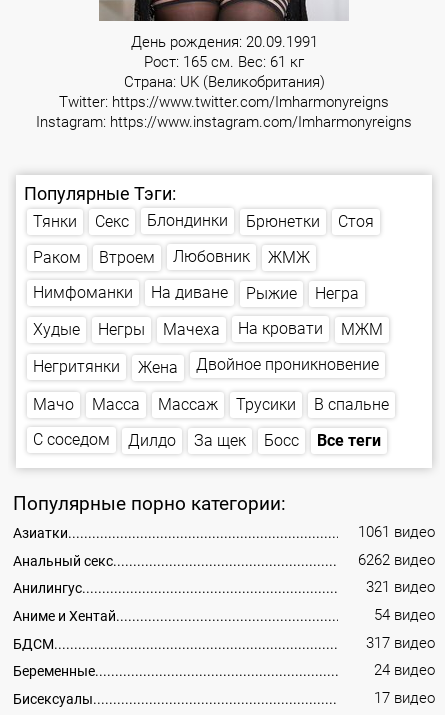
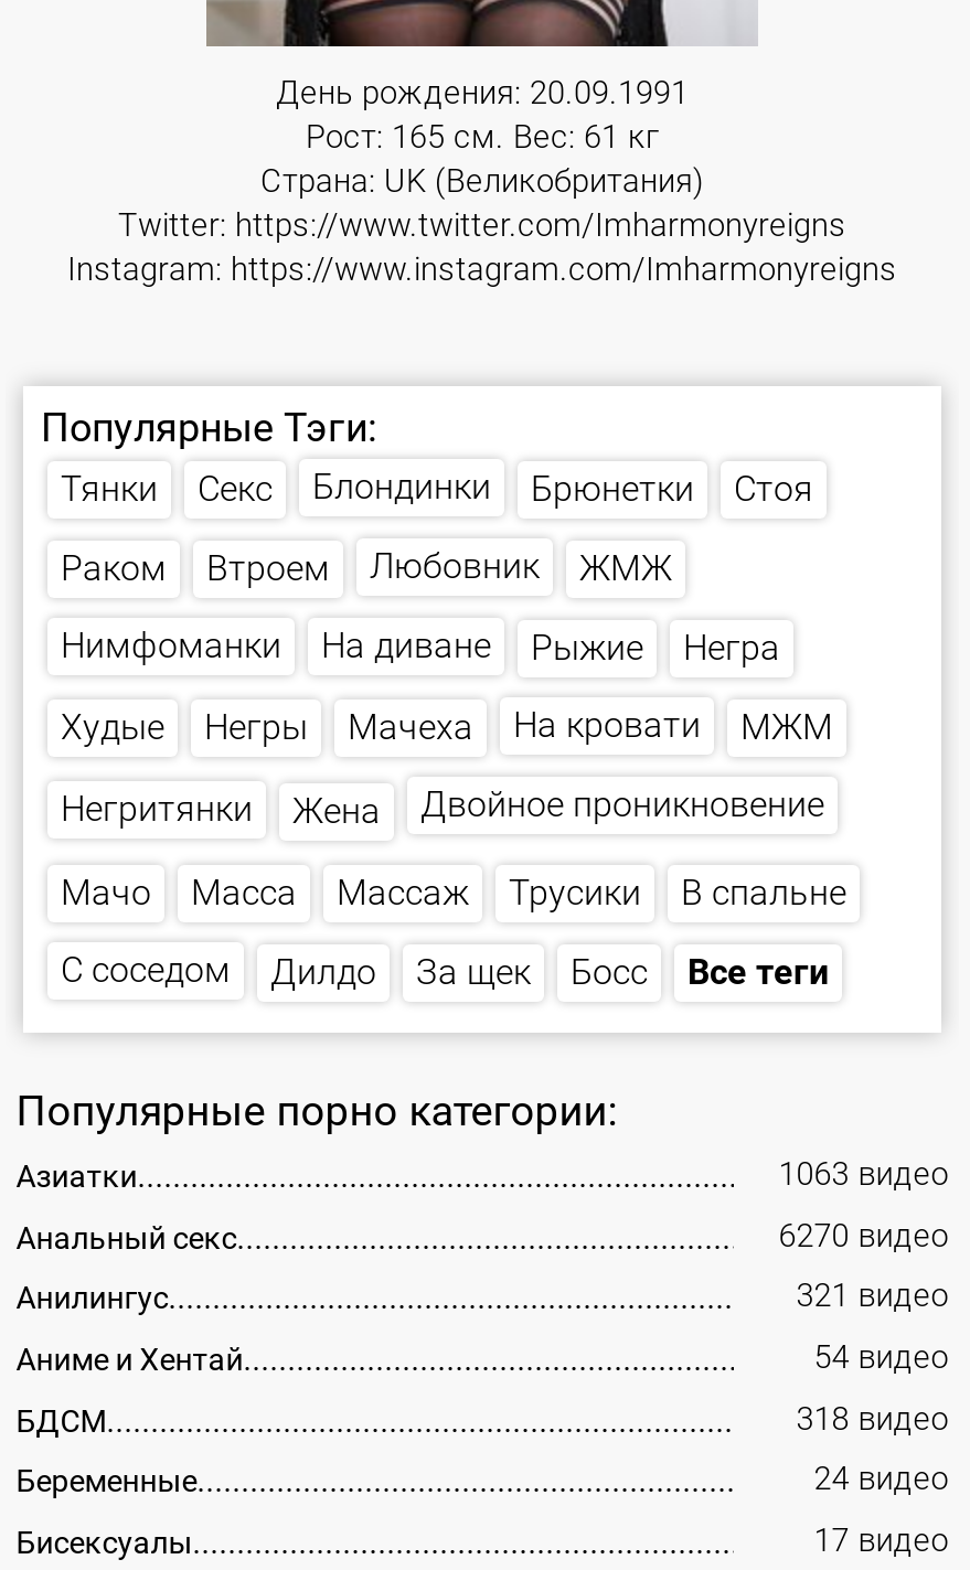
[358,524,435,541] 1061 видео -> [779,1156,949,1194] 1063 видео
[358,552,435,569] 6262 видео -> [779,1217,949,1255] 6270 видео
[366,634,435,651] 317 видео -> [796,1400,949,1438] 318 видео

